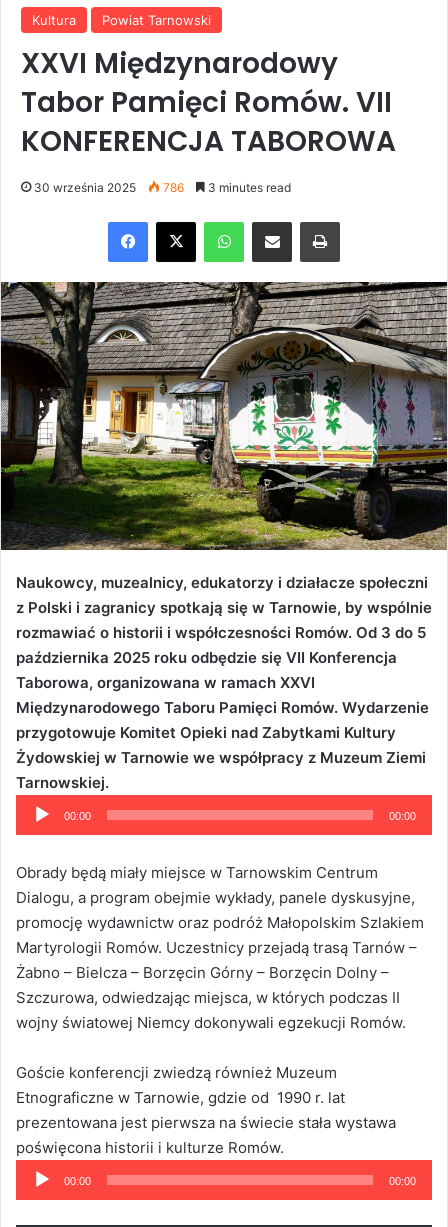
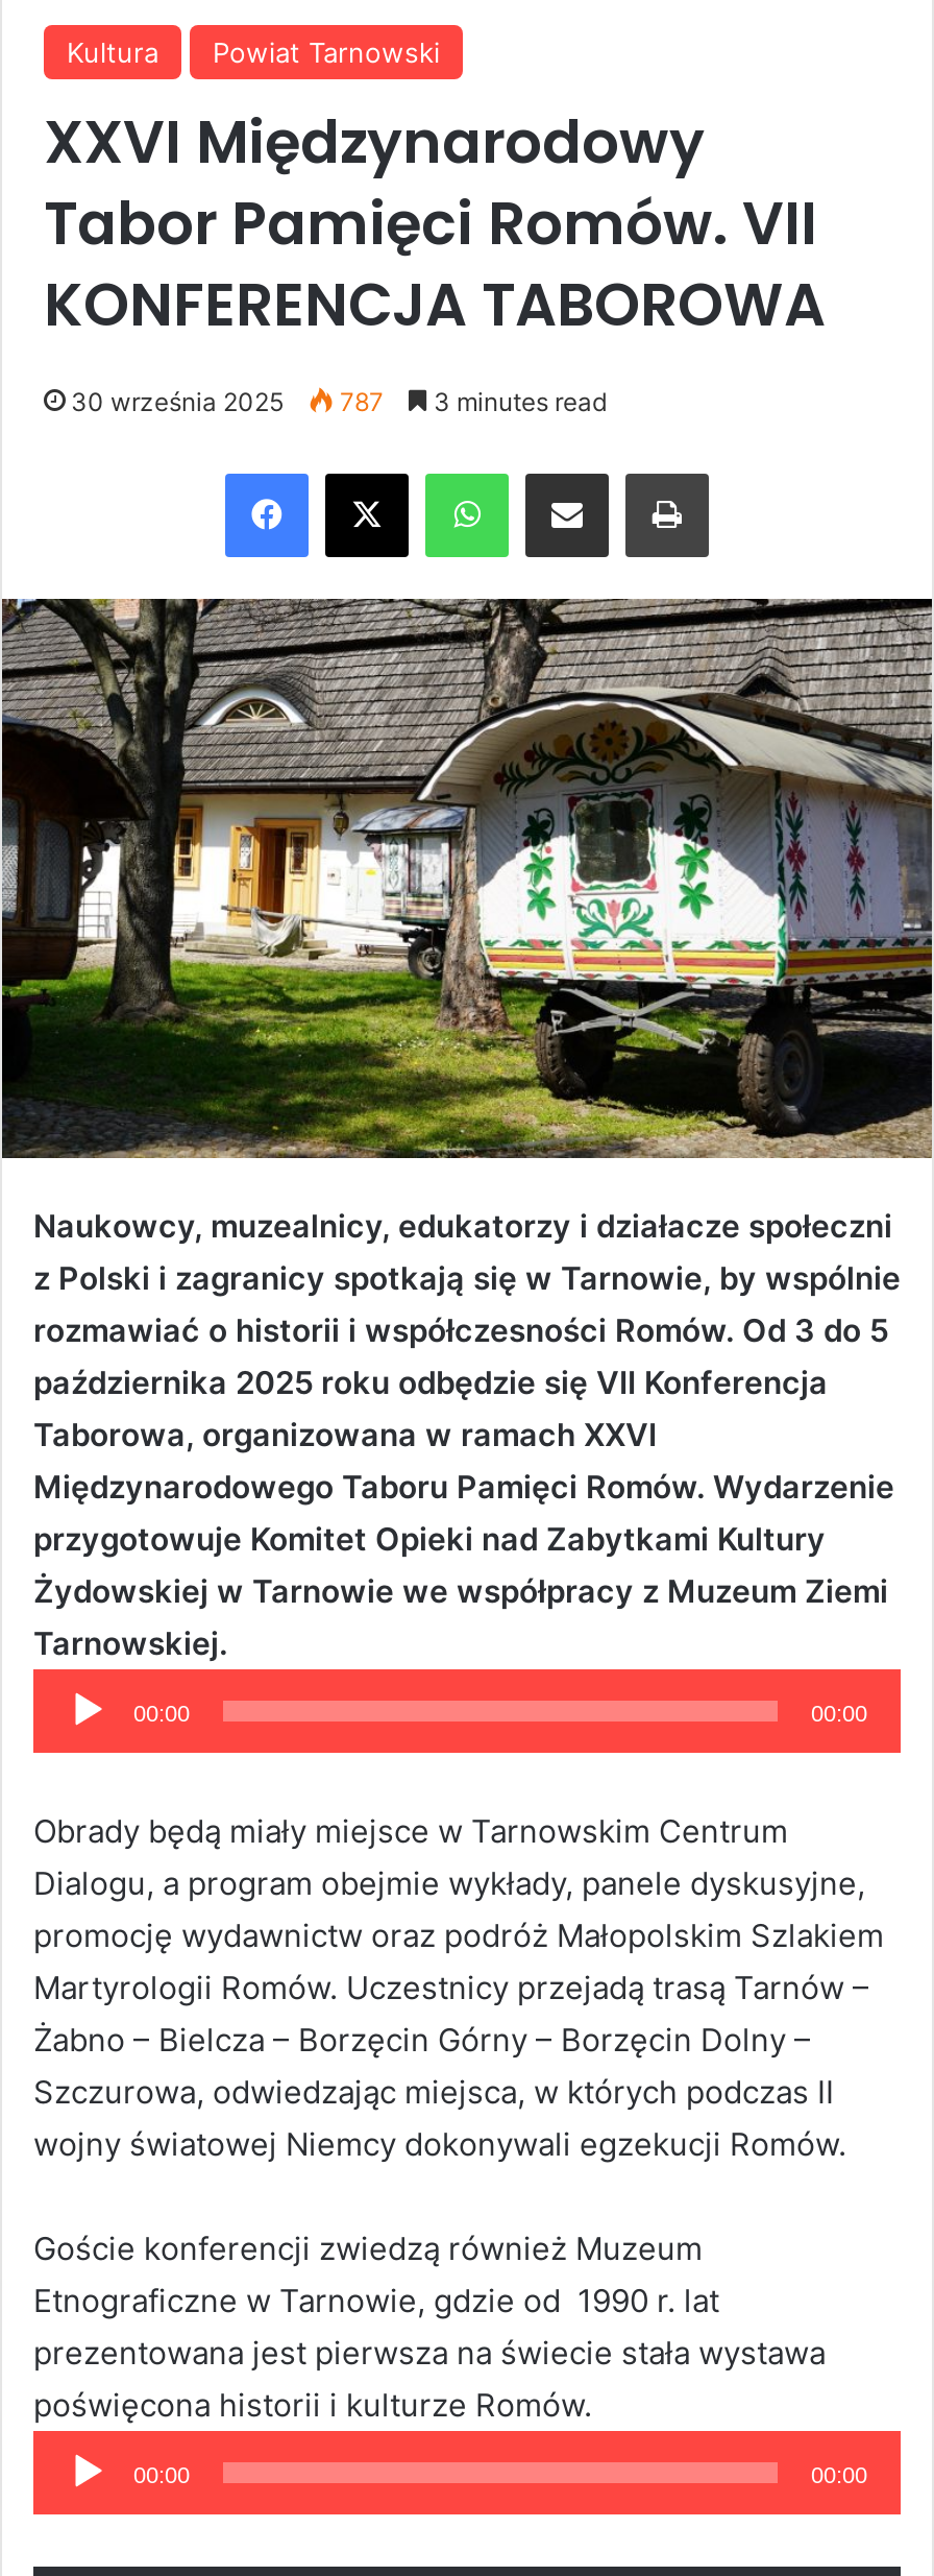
[34,180,291,195] 30 września 2025 786 3 minutes read -> [71,385,607,417] 30 września 2025 787 3 minutes read

